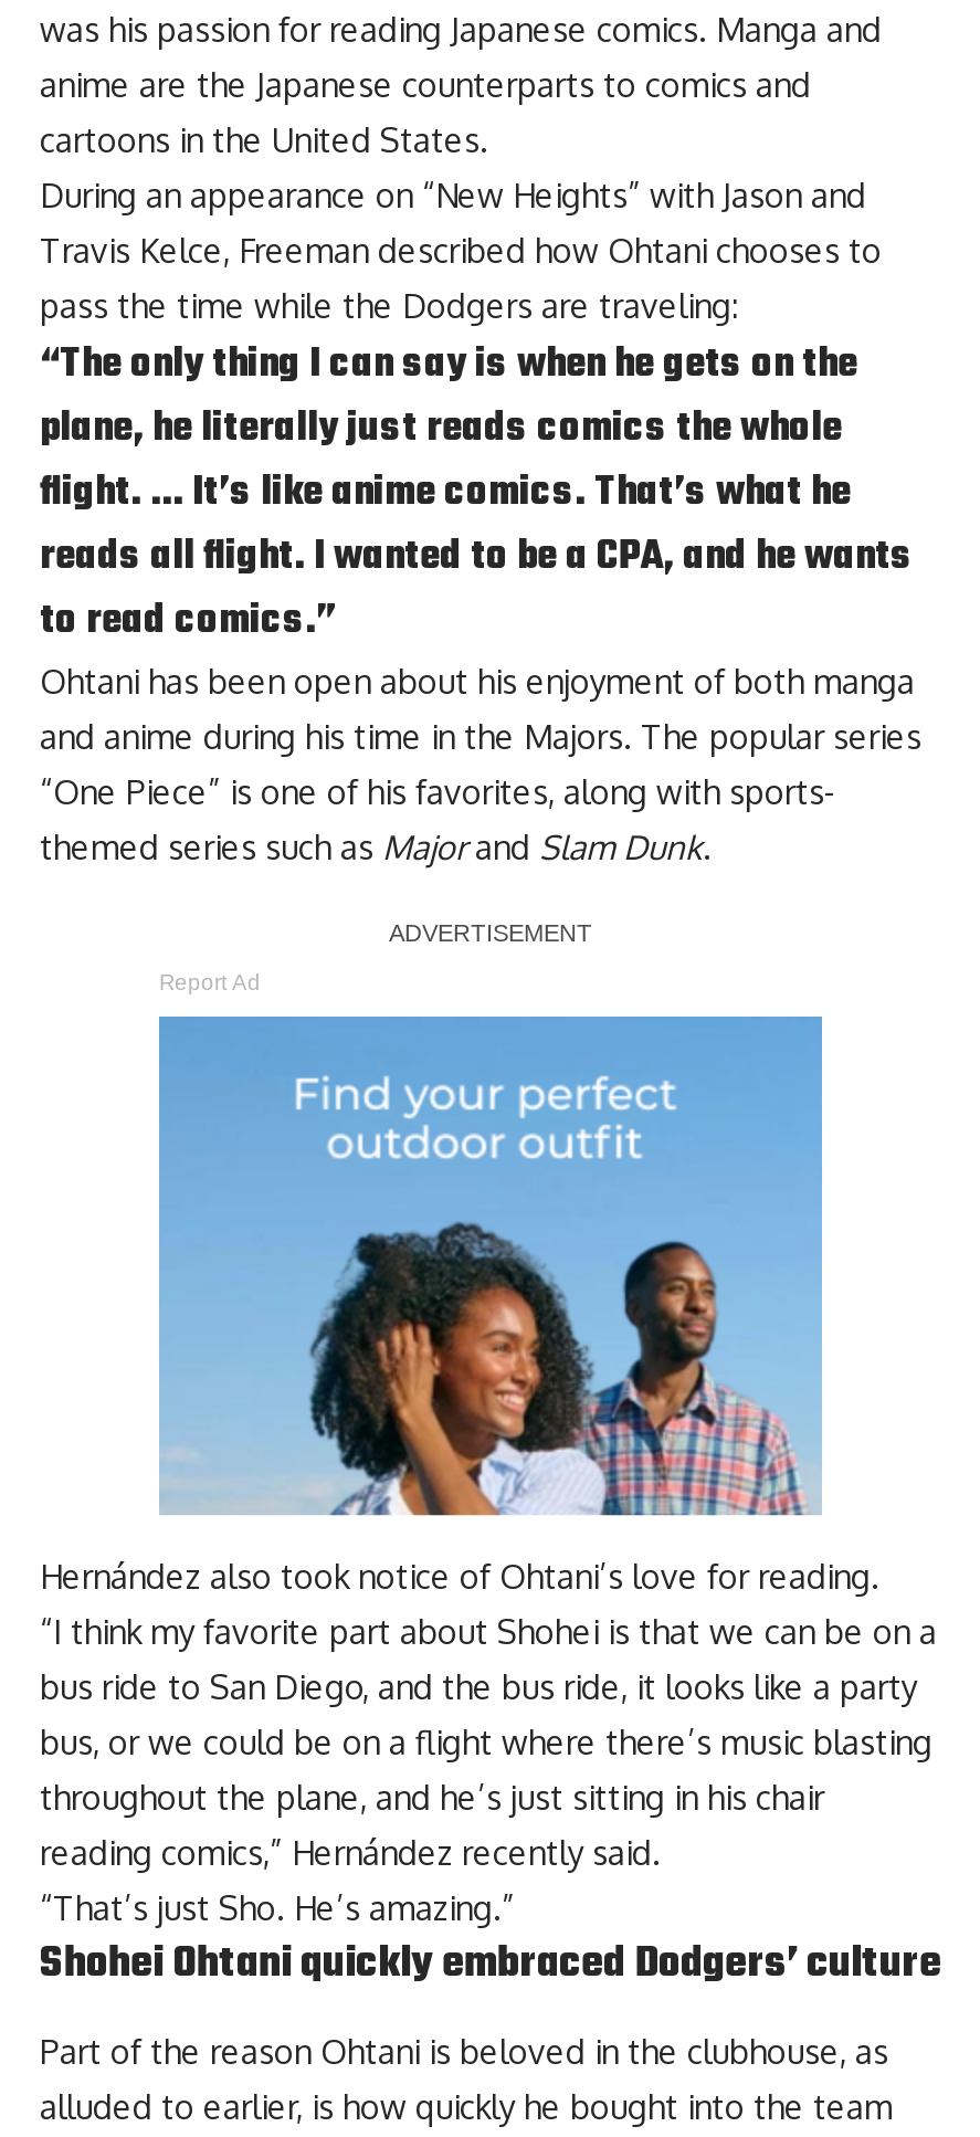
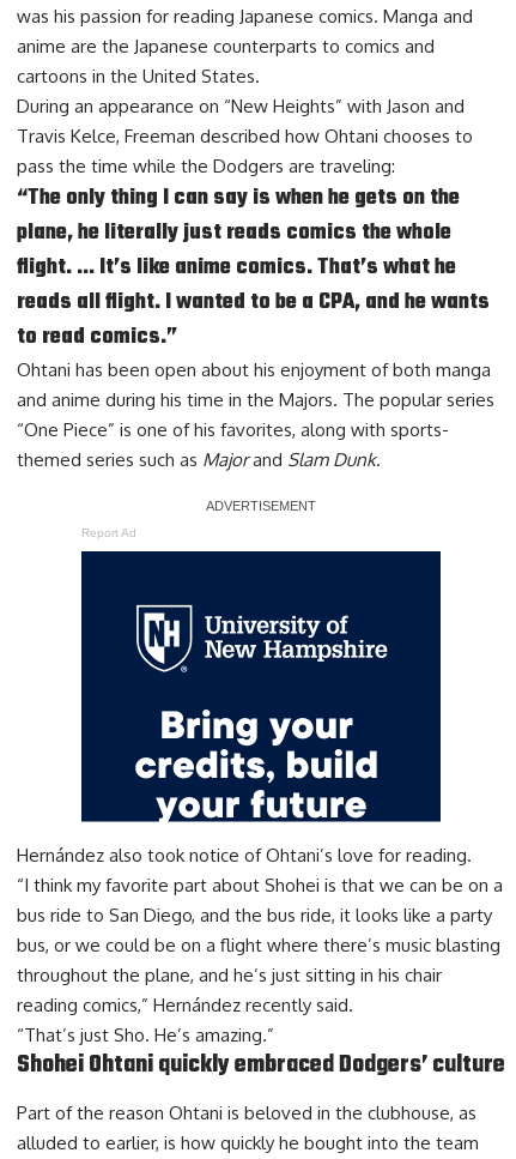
[157,1014,824,1518] [image] -> [80,550,442,823] [image]

